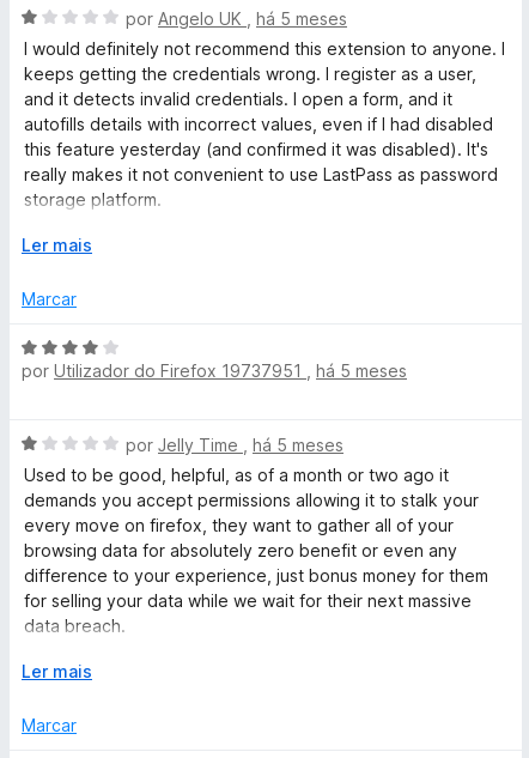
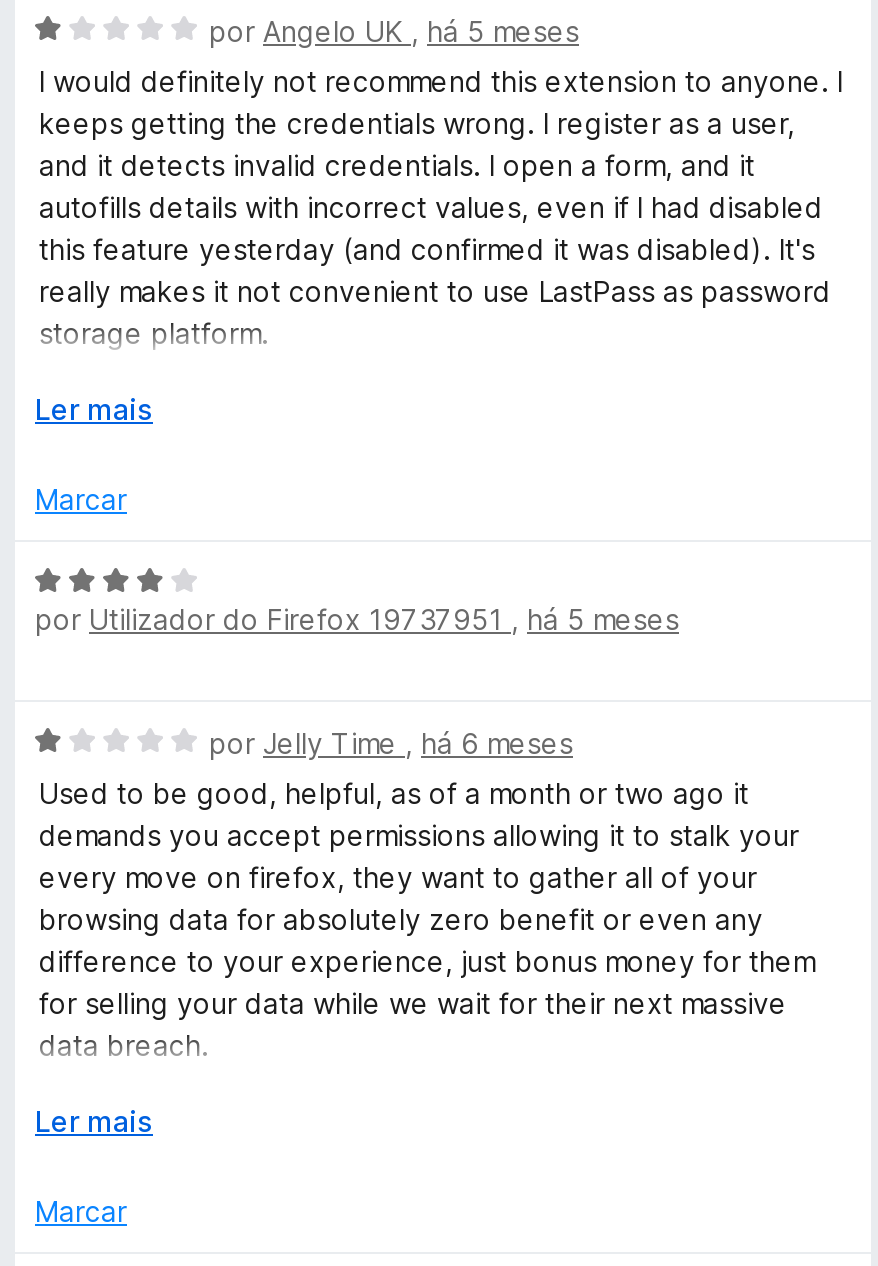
[126,435,343,455] por Jelly Time, há 5 meses -> [209,726,573,760] por Jelly Time, há 6 meses

